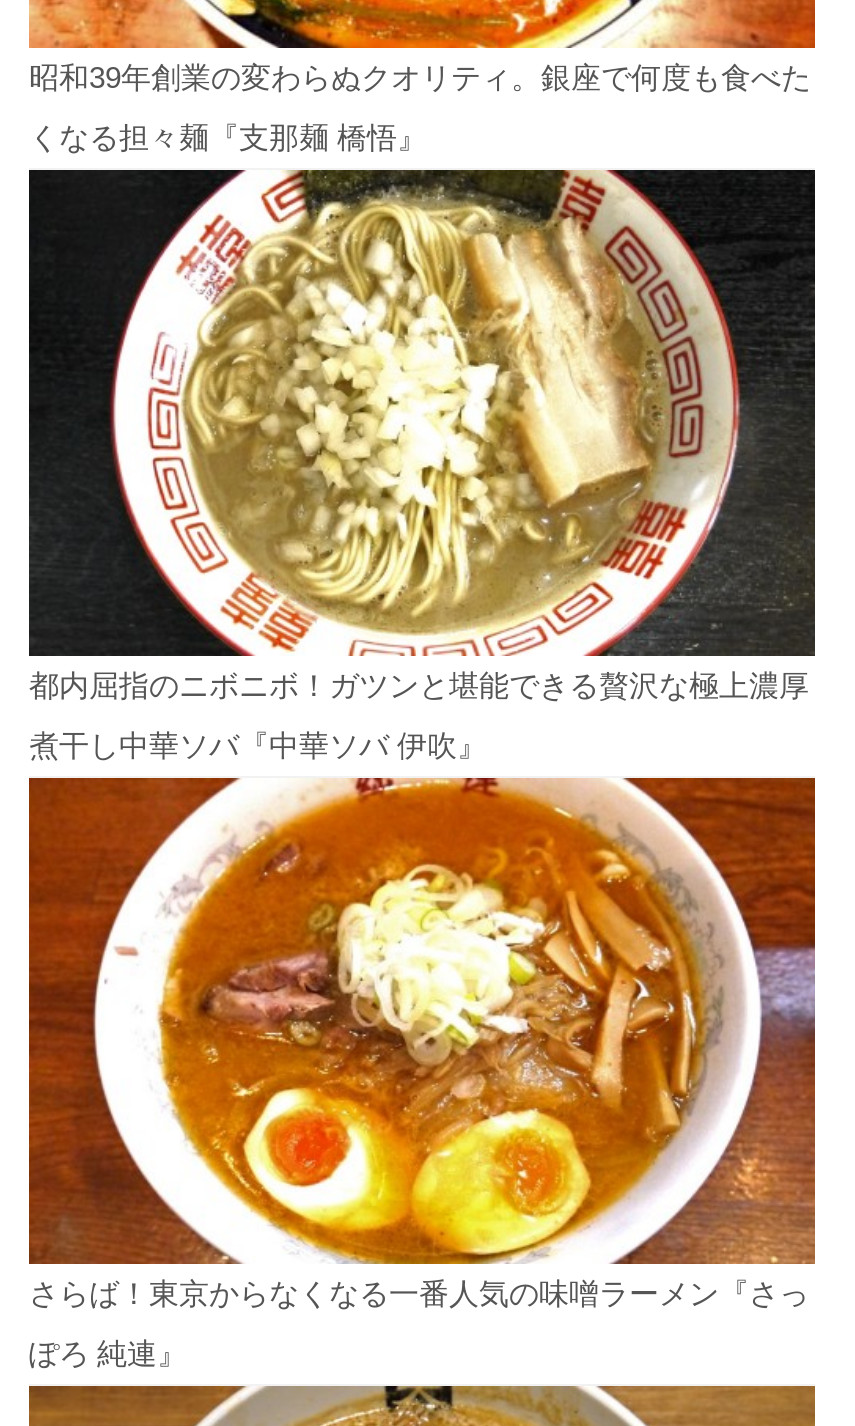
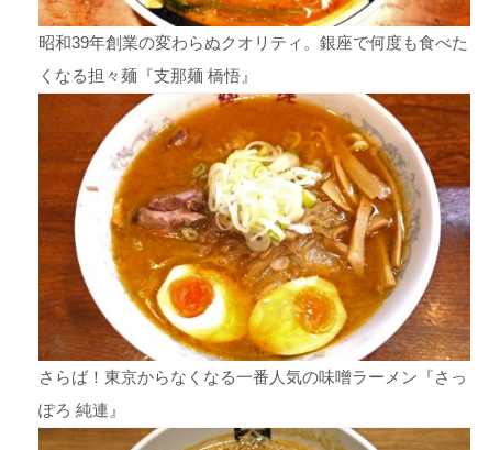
[27,168,817,761] [image] | 都内屈指のニボニボ！ガツンと堪能できる贅沢な極上濃厚 | 煮干し中華ソバ『中華ソバ 伊吹』 -> none

